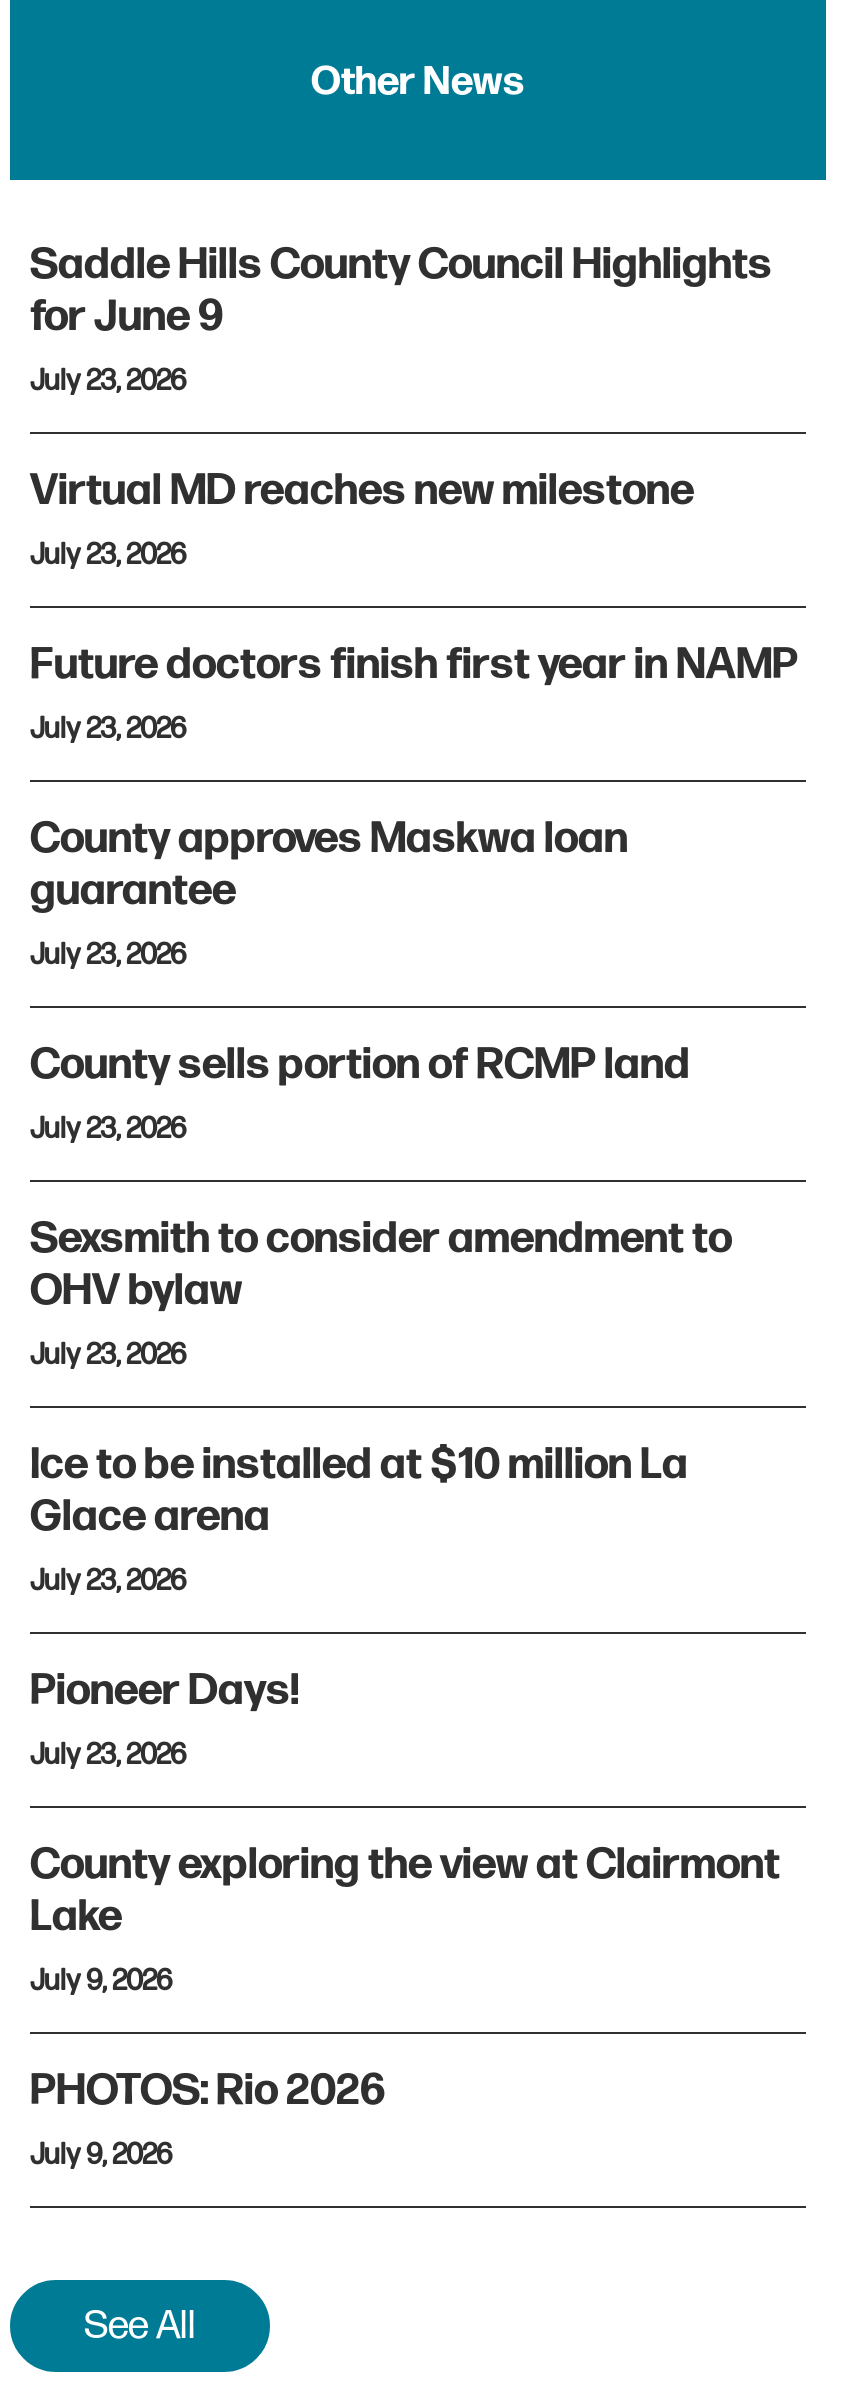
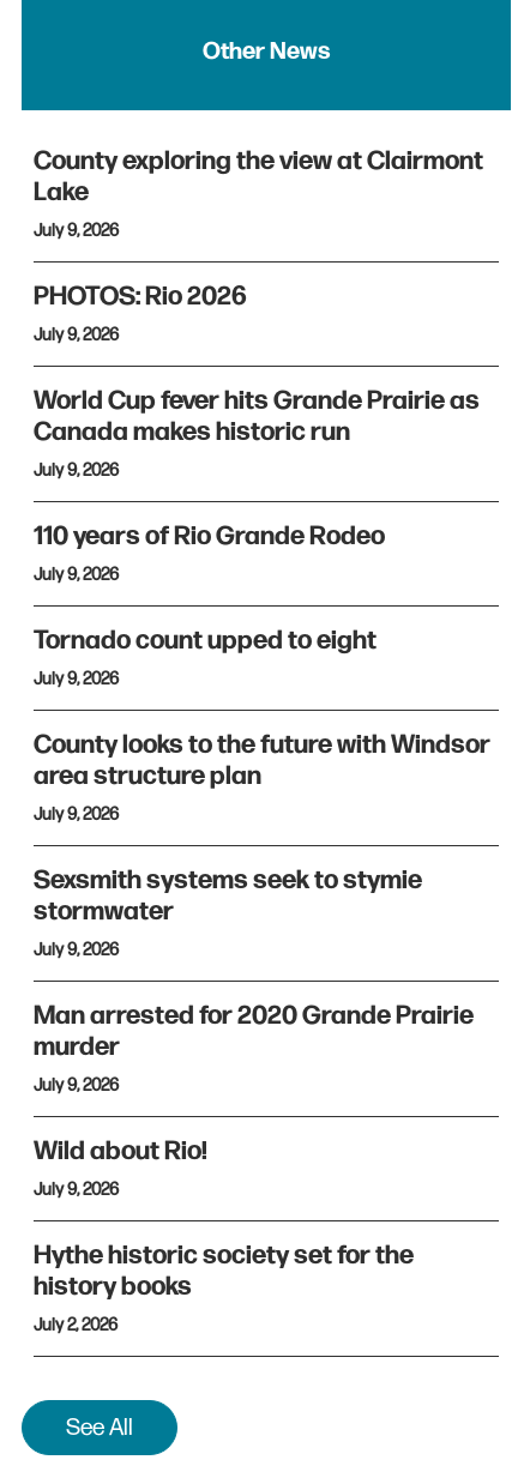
[30,238,798,1774] Saddle Hills County Council Highlights | for June 9 | July 23, 2026 | Virtual MD reaches new milestone | July 23, 2026 | Future doctors finish first year in NAMP | July 23, 2026 | County approves Maskwa loan | guarantee | July 23, 2026 | County sells portion of RCMP land | July 23, 2026 | Sexsmith to consider amendment to | OHV bylaw | July 23, 2026 | Ice to be installed at $10 million La | Glace arena | July 23, 2026 | Pioneer Days! | July 23, 2026 -> none
moved [30,1838,780,2174] -> [34,145,483,347]: County exploring the view at Clairmont | Lake | July 9, 2026 | PHOTOS: Rio 2026 | July 9, 2026
none -> [34,385,490,1337] World Cup fever hits Grande Prairie as | Canada makes historic run | July 9, 2026 | 110 years of Rio Grande Rodeo | July 9, 2026 | Tornado count upped to eight | July 9, 2026 | County looks to the future with Windsor | area structure plan | July 9, 2026 | Sexsmith systems seek to stymie | stormwater | July 9, 2026 | Man arrested for 2020 Grande Prairie | murder | July 9, 2026 | Wild about Rio! | July 9, 2026 | Hythe historic society set for the | history books | July 2, 2026

